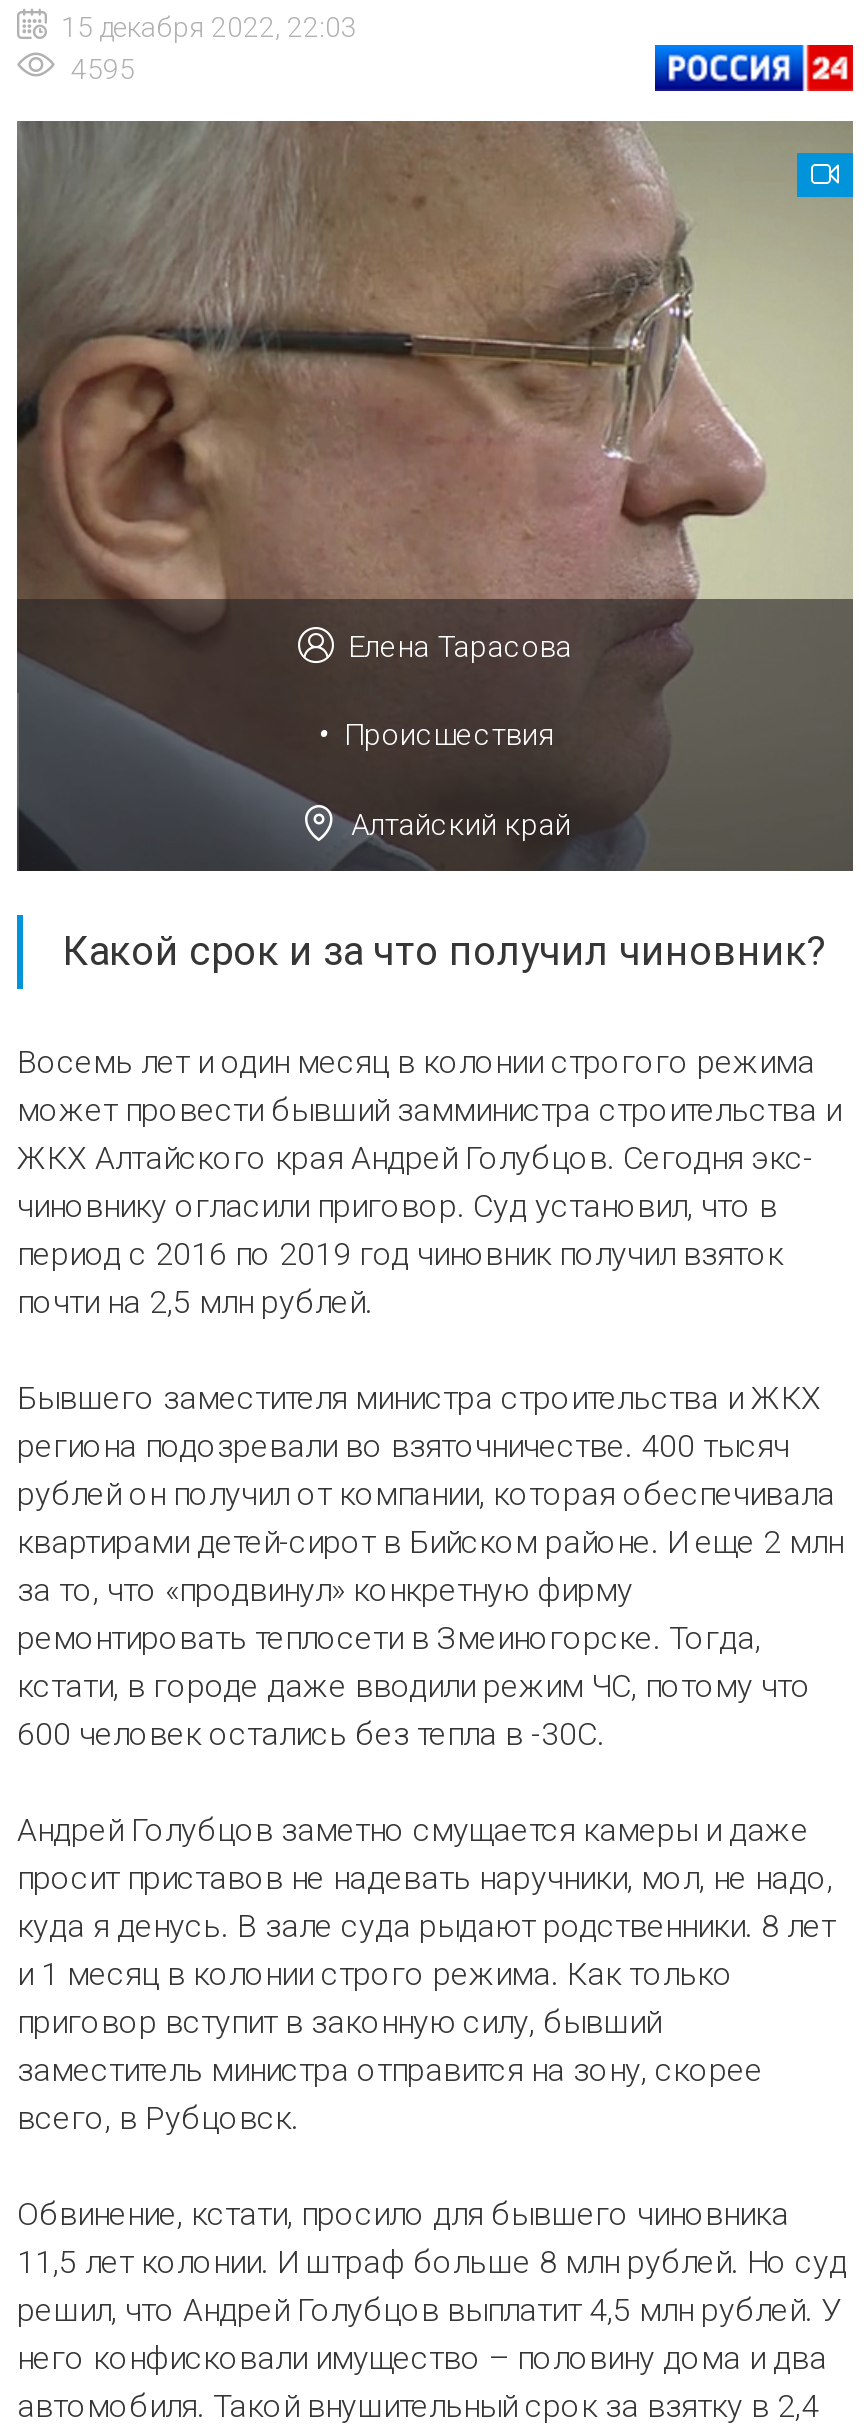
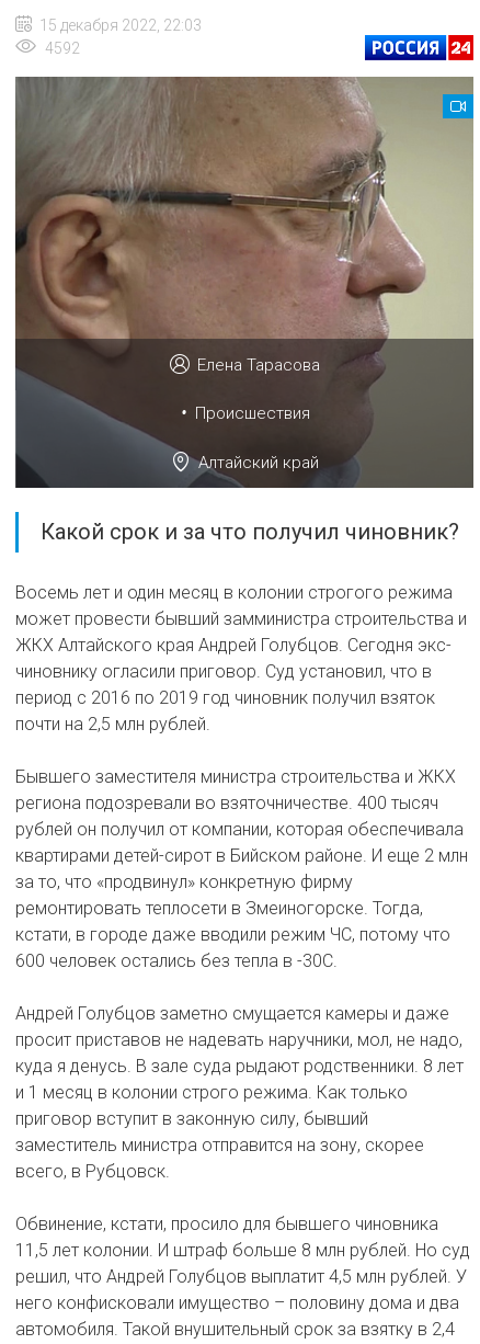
[65,54,135,86] 4595 -> [42,40,80,57] 4592

